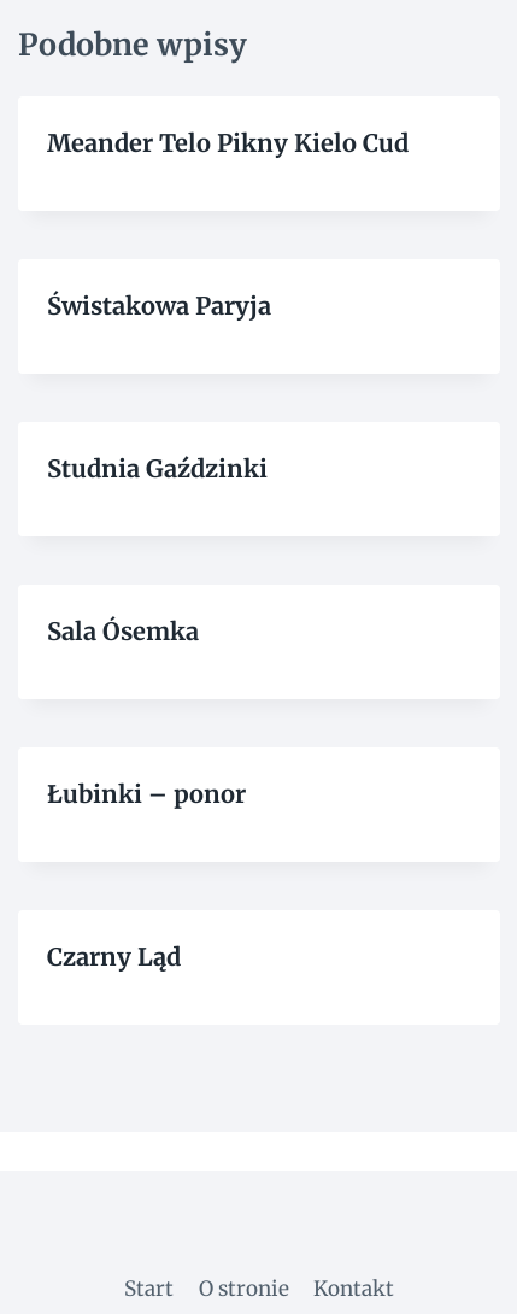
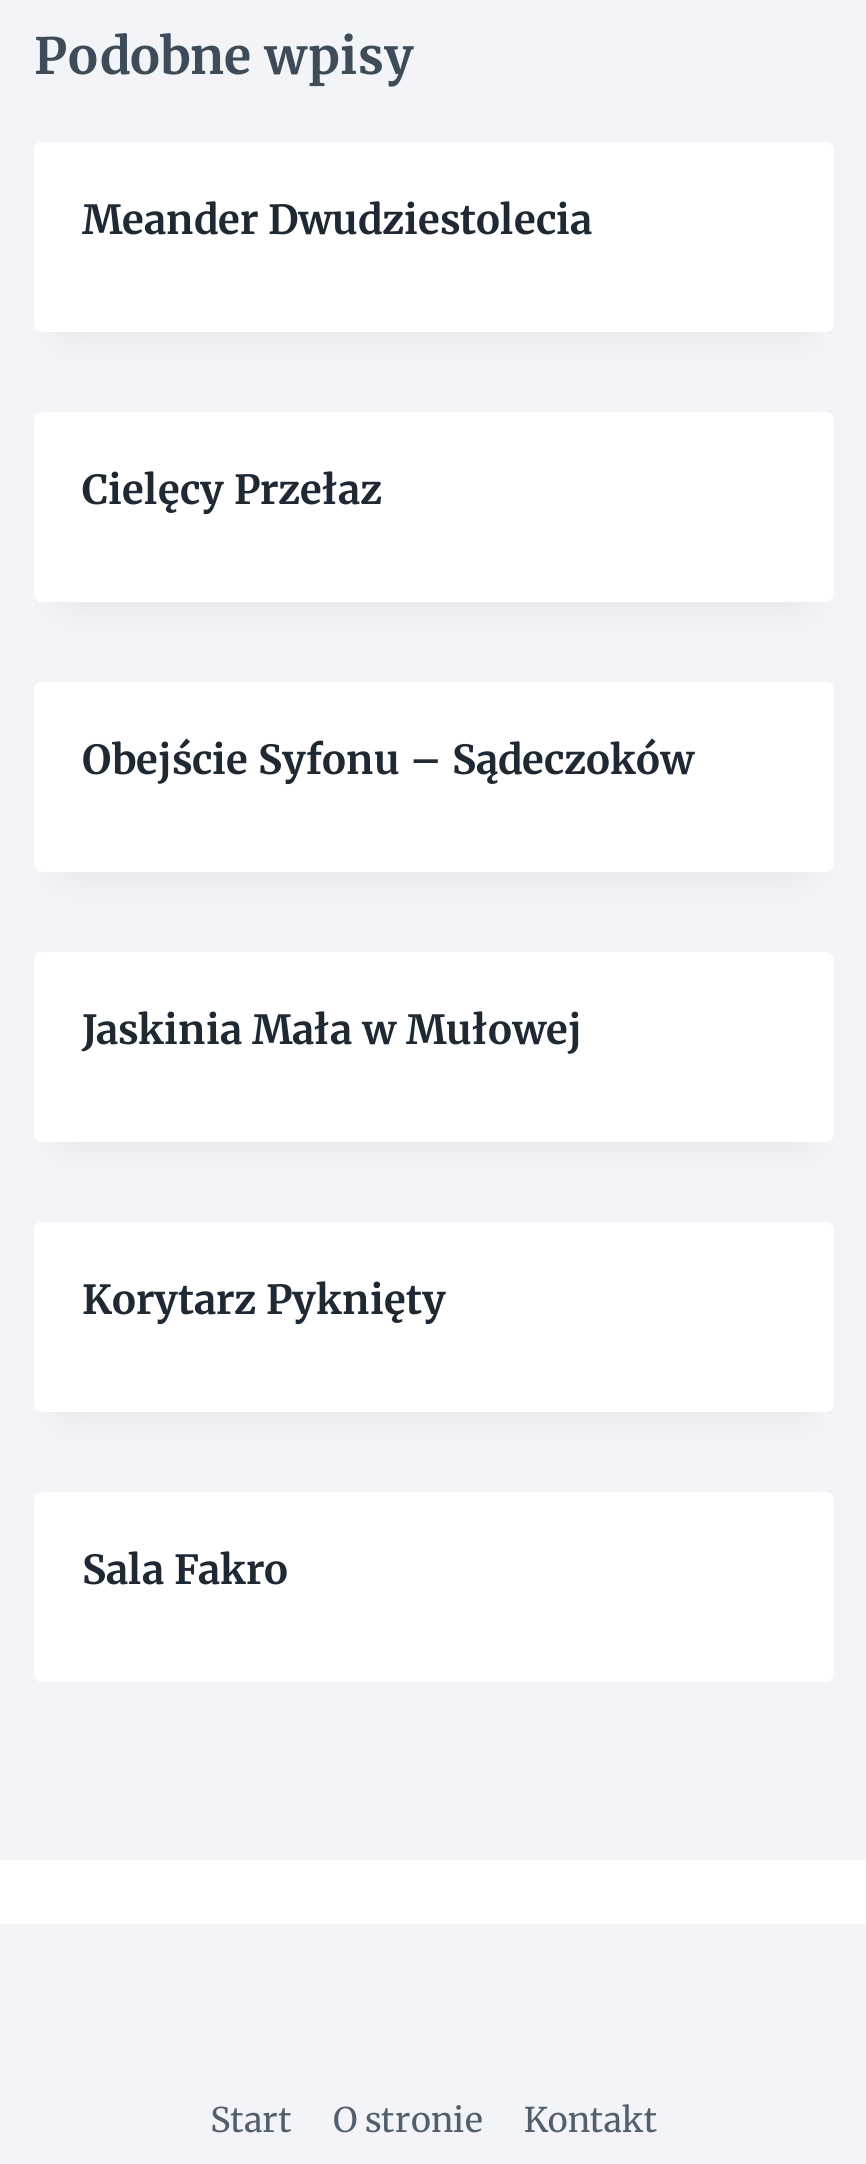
[47,127,409,157] Meander Telo Pikny Kielo Cud -> [82,193,592,243] Meander Dwudziestolecia
[47,290,271,320] Świstakowa Paryja -> [82,463,382,513] Cielęcy Przełaz
[47,453,268,483] Studnia Gaździnki -> [82,733,694,783] Obejście Syfonu – Sądeczoków
[47,616,199,646] Sala Ósemka -> [82,1003,582,1053] Jaskinia Mała w Mułowej
[47,778,246,808] Łubinki – ponor -> [82,1273,446,1323] Korytarz Pyknięty
[47,941,181,971] Czarny Ląd -> [82,1543,288,1593] Sala Fakro

